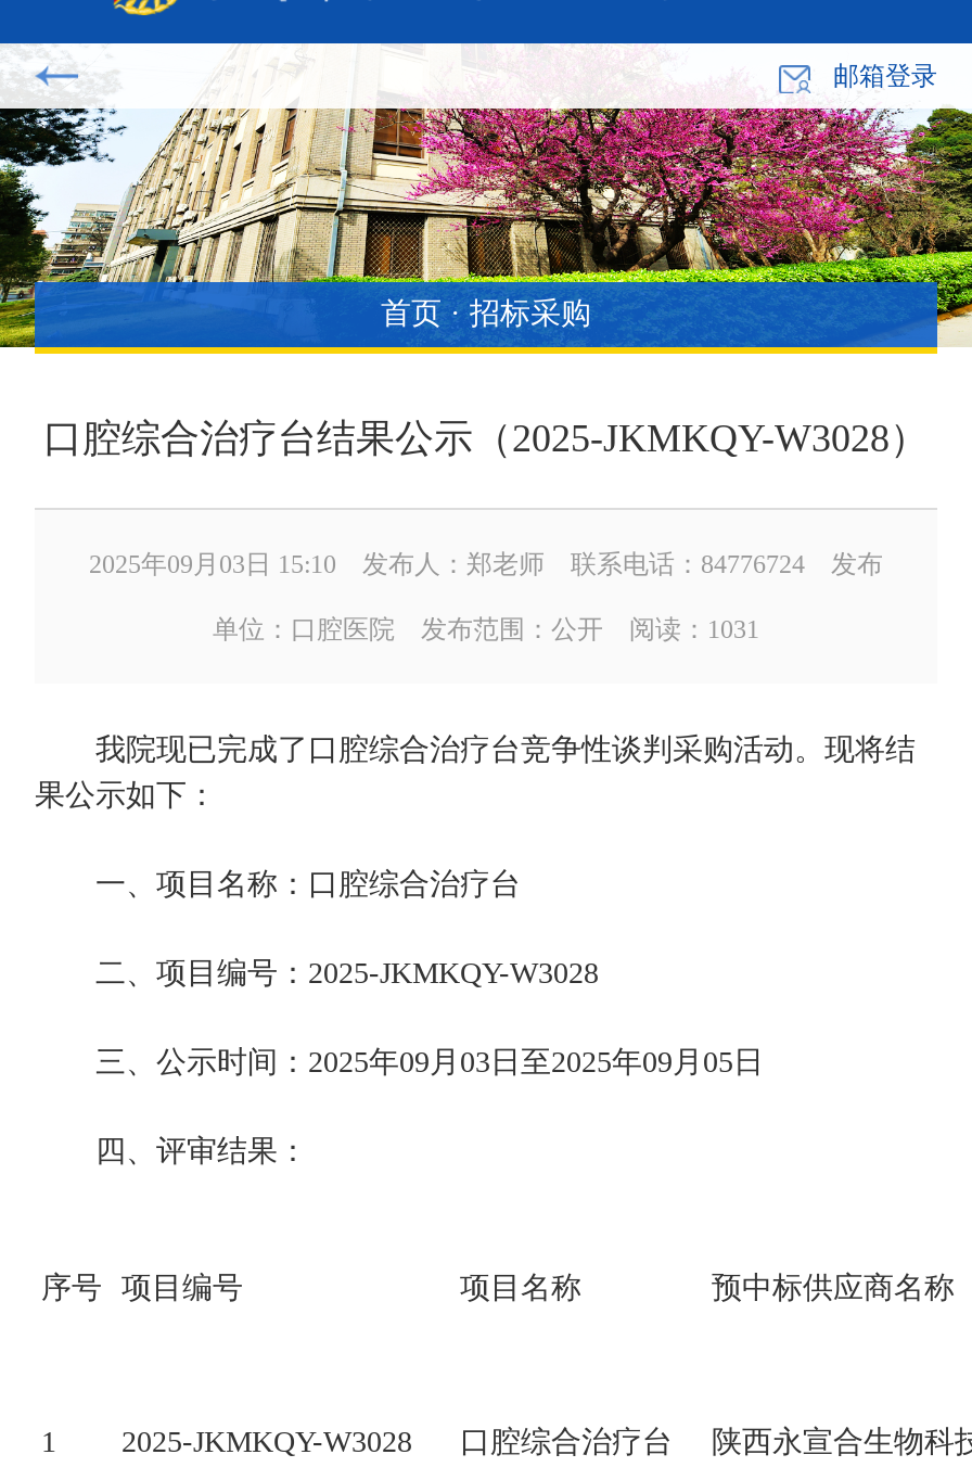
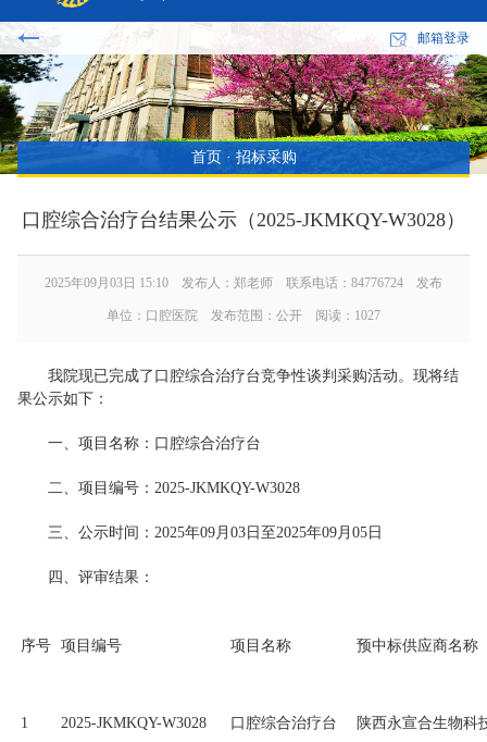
[213,614,759,645] 单位：口腔医院 发布范围：公开 阅读：1031 -> [107,308,380,323] 单位：口腔医院 发布范围：公开 阅读：1027

